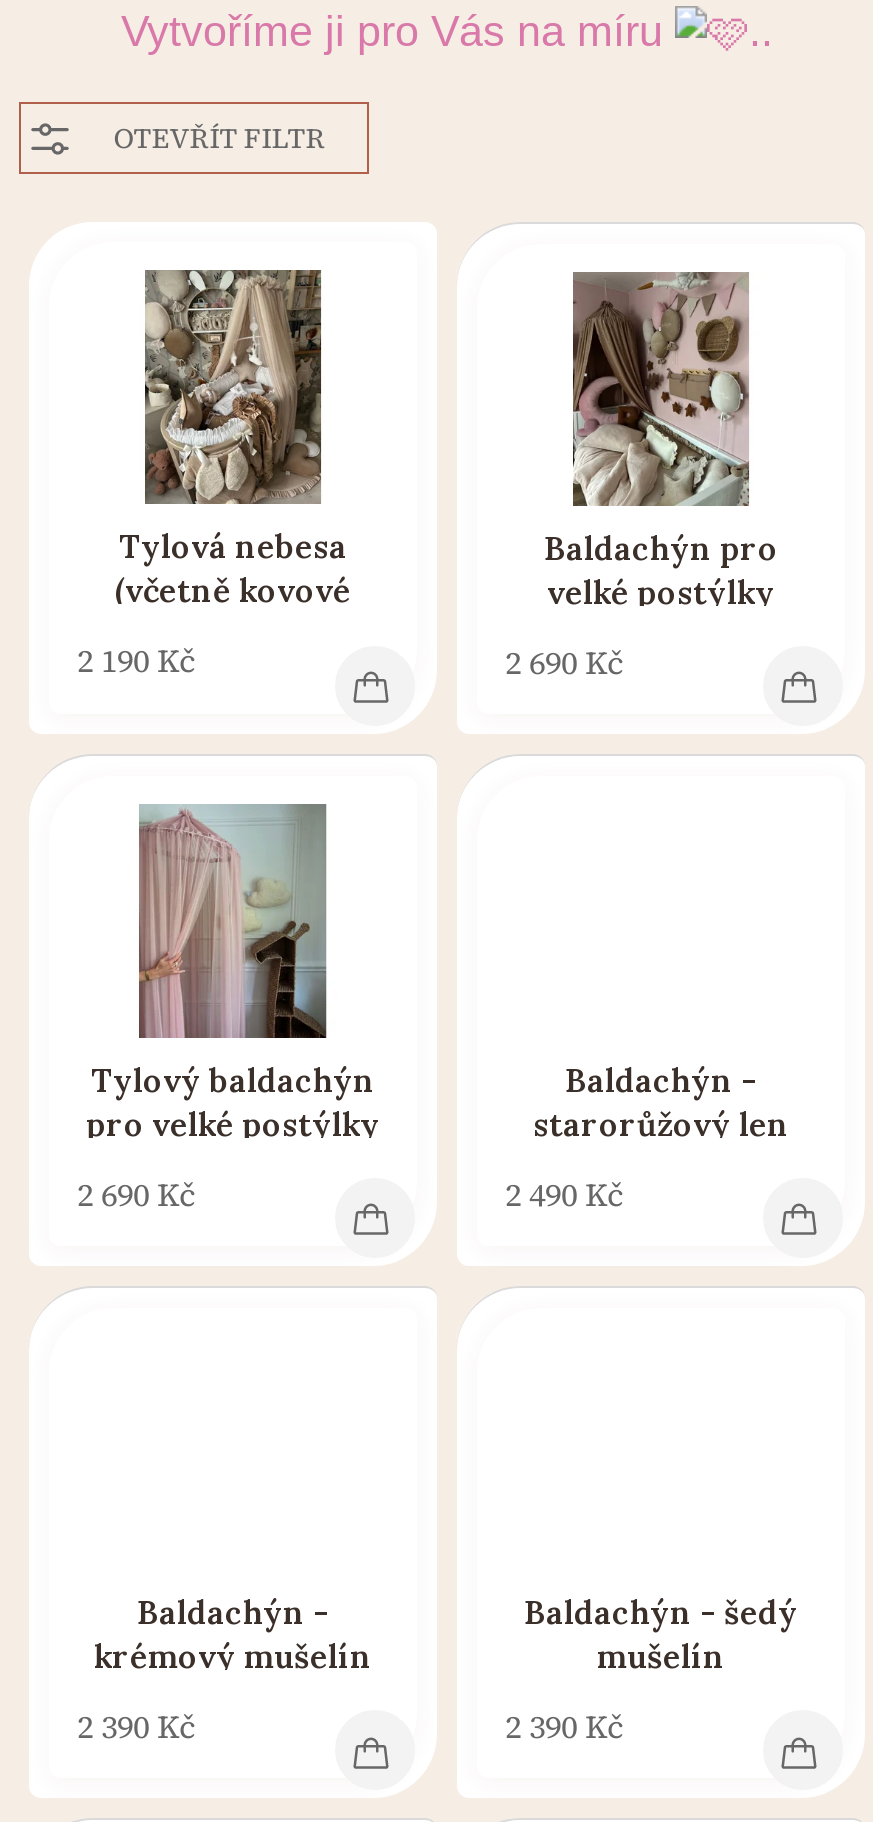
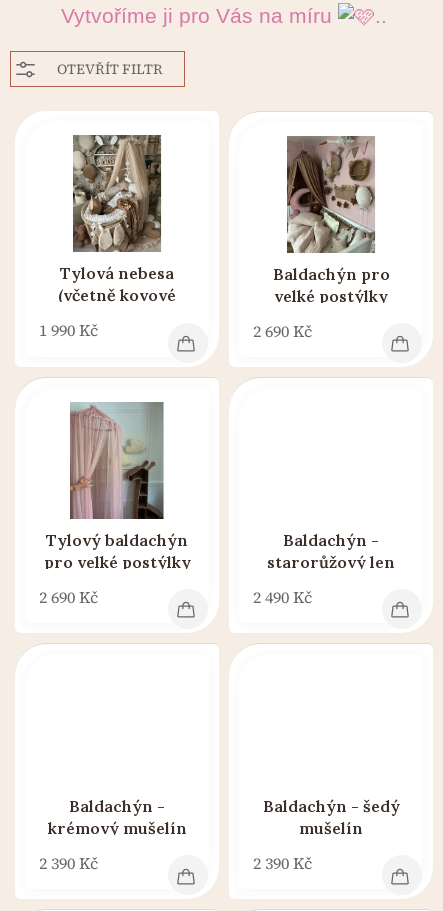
[77,638,195,682] 2 190 Kč -> [39,319,98,341] 1 990 Kč

